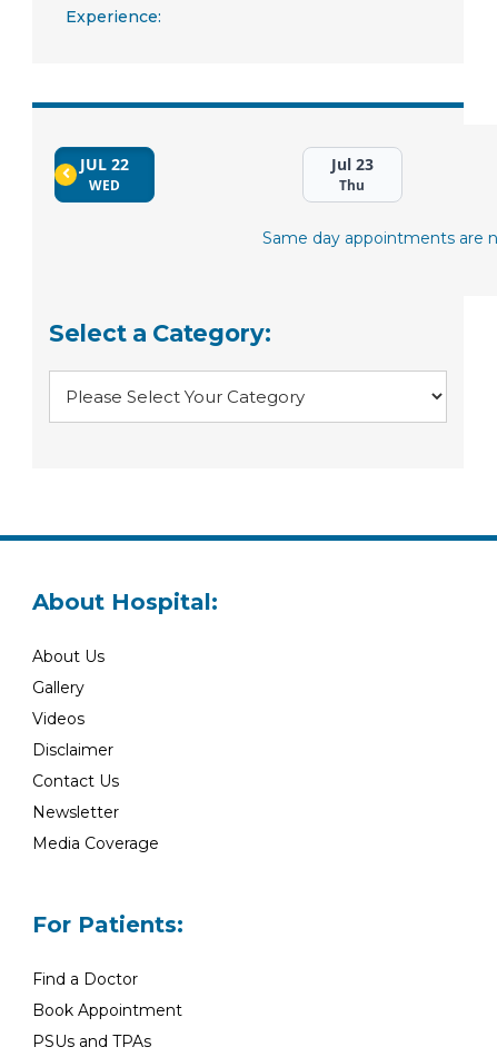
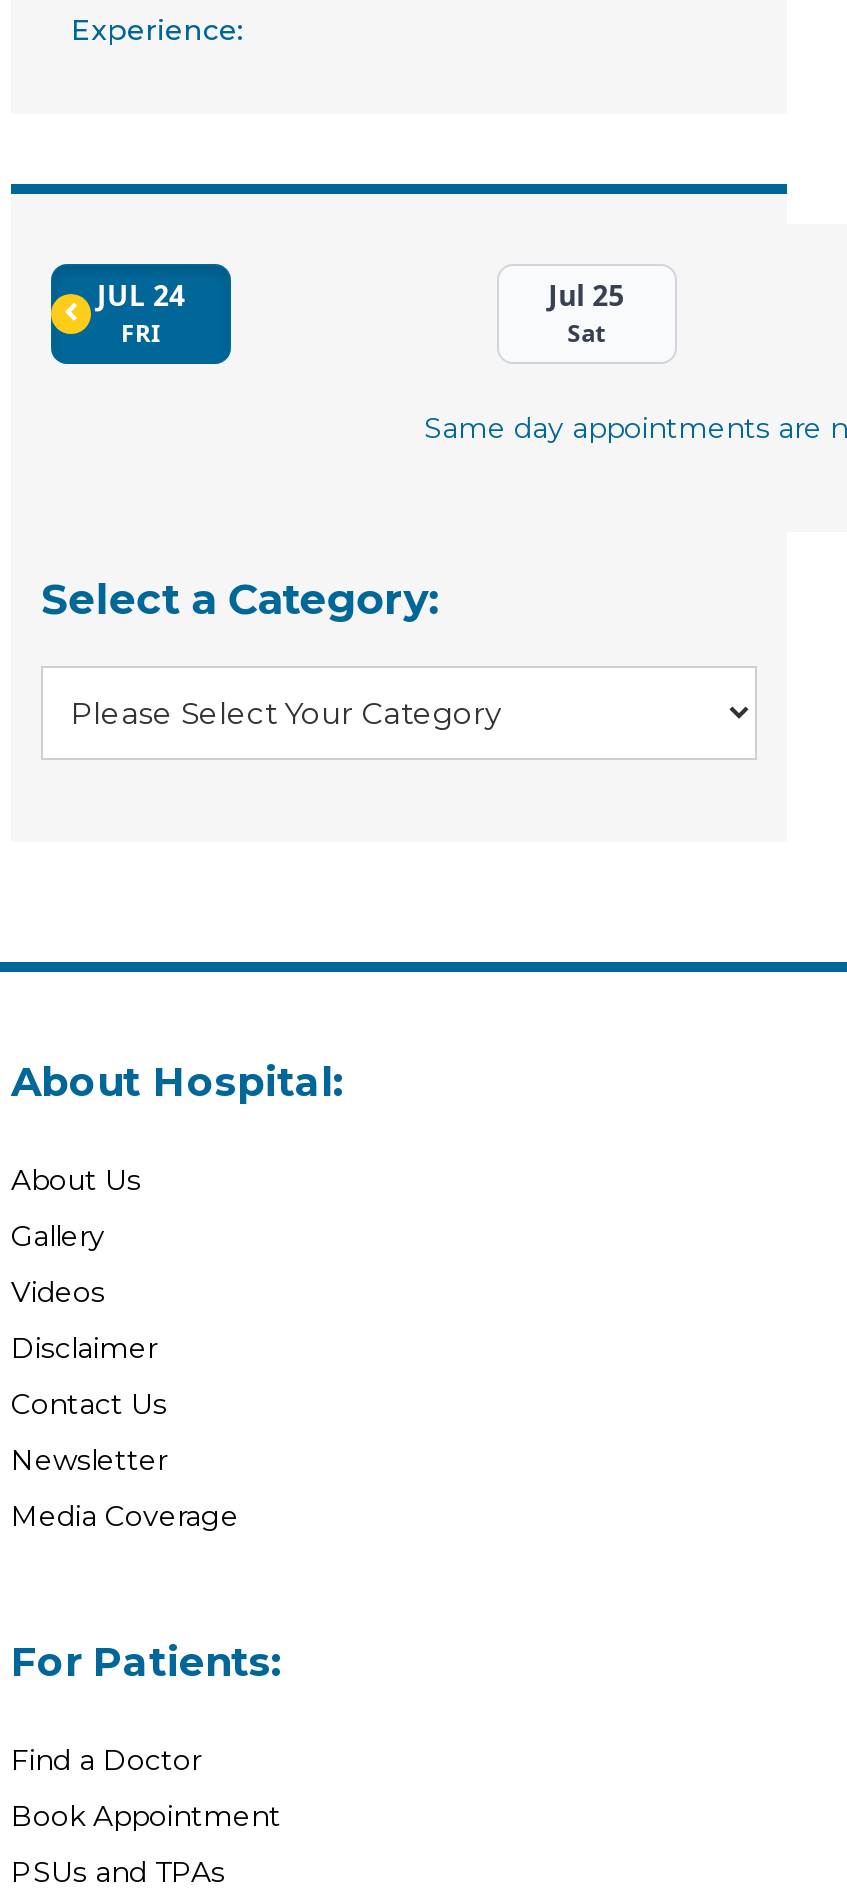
[80,154,129,194] JUL 22 | WED -> [97,276,185,348] JUL 24 | FRI
[331,154,373,194] Jul 23 | Thu -> [548,276,624,348] Jul 25 | Sat

